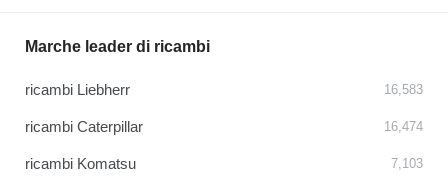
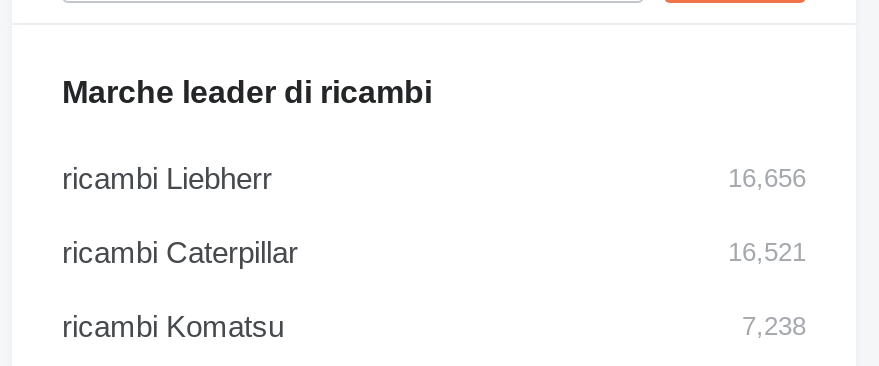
[384,82,423,97] 16,583 -> [728,163,806,193] 16,656
[384,119,423,134] 16,474 -> [728,237,806,267] 16,521
[391,156,423,171] 7,103 -> [742,311,806,341] 7,238

